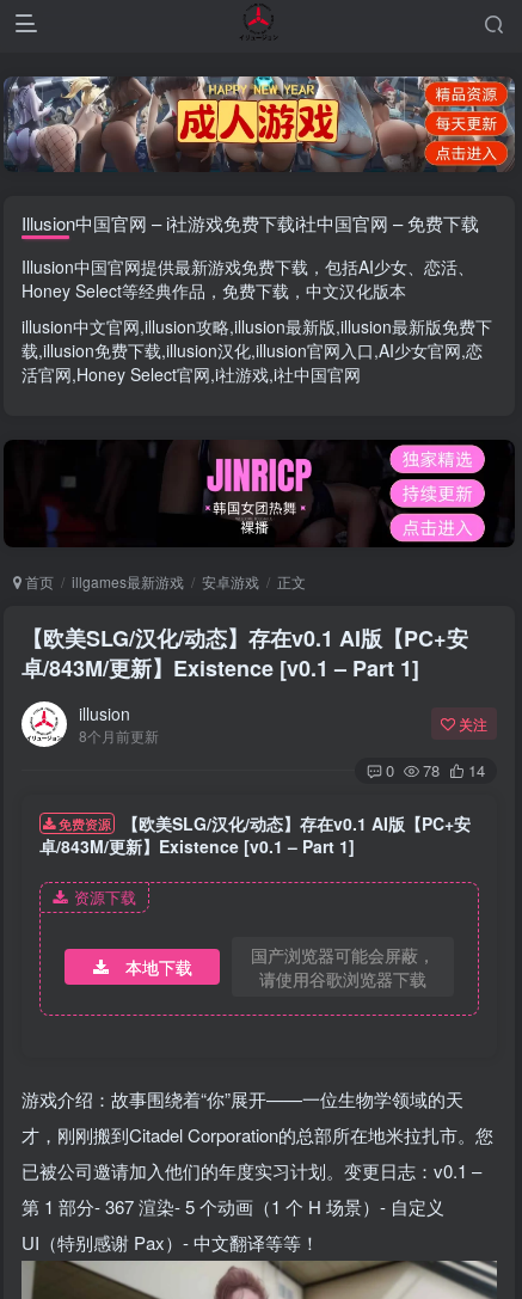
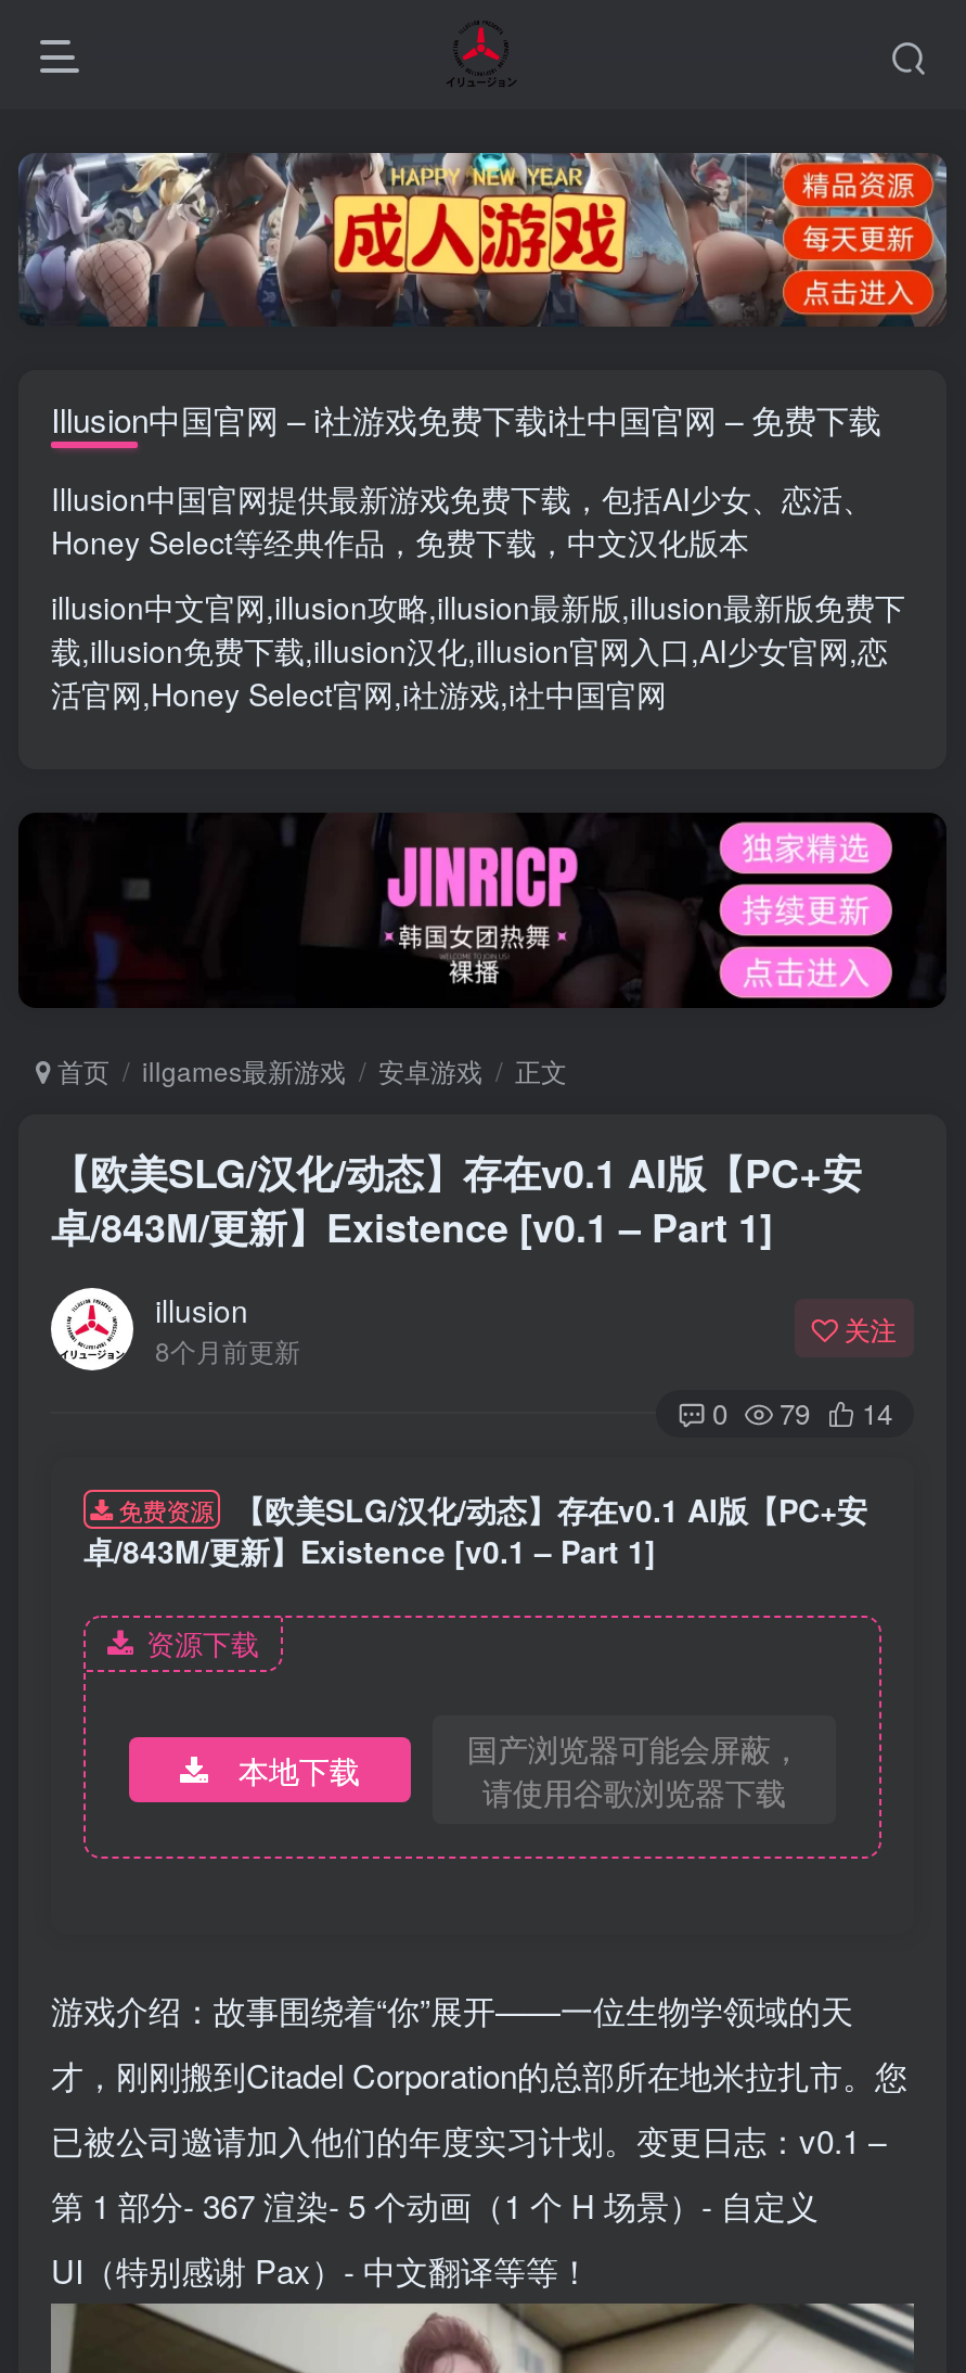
[386,758,485,781] 0 78 14 -> [712,1391,892,1432] 0 79 14

